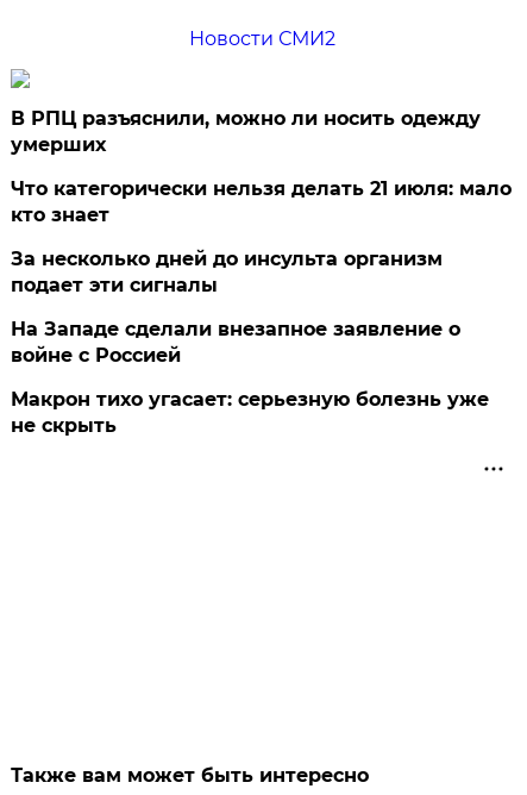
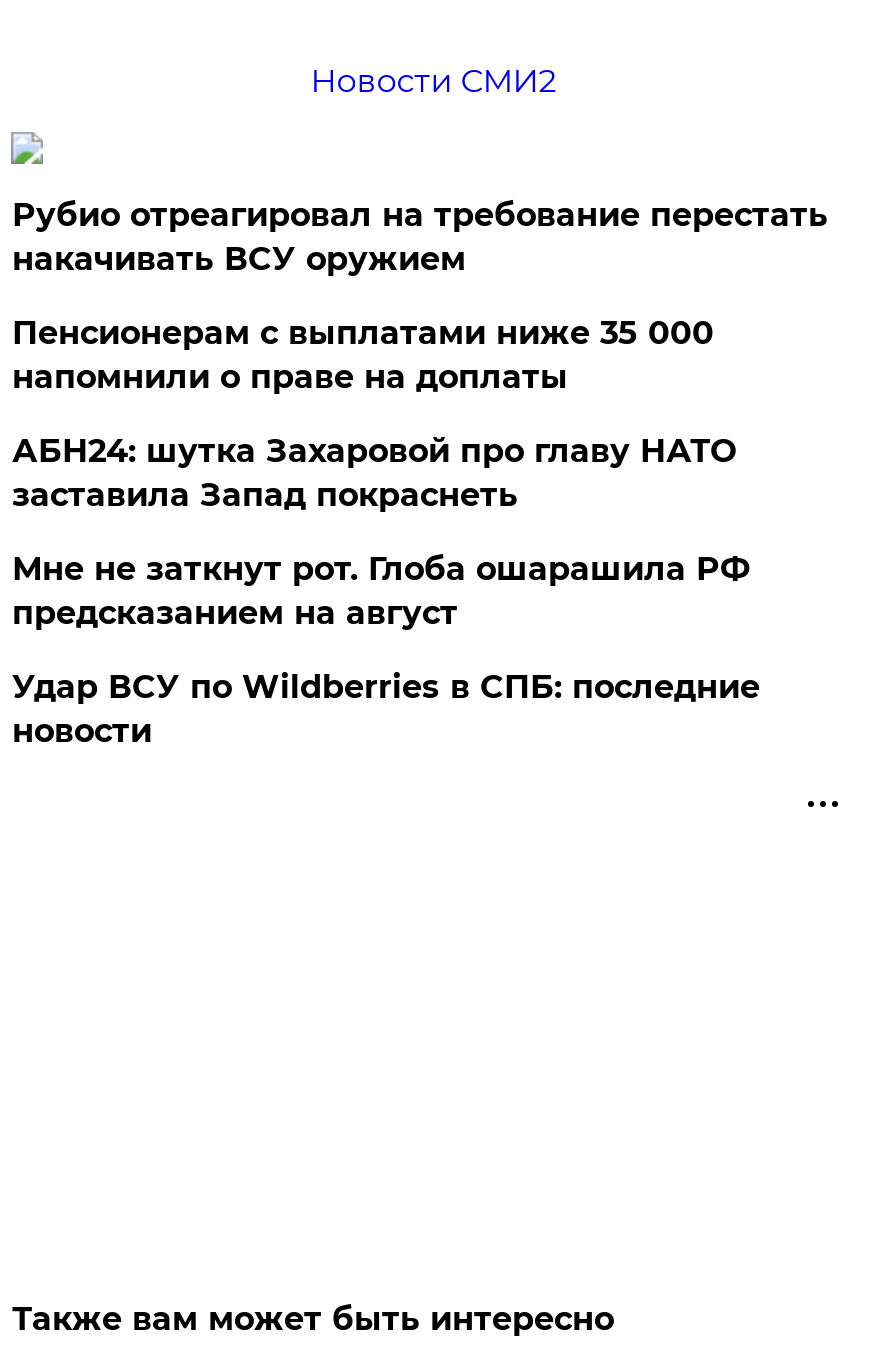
[11,107,481,156] В РПЦ разъяснили, можно ли носить одежду | умерших -> [12,197,828,279] Рубио отреагировал на требование перестать | накачивать ВСУ оружием
[11,177,512,226] Что категорически нельзя делать 21 июля: мало | кто знает -> [12,315,714,397] Пенсионерам с выплатами ниже 35 000 | напомнили о праве на доплаты
[11,248,443,296] За несколько дней до инсульта организм | подает эти сигналы -> [12,433,736,515] АБН24: шутка Захаровой про главу НАТО | заставила Запад покраснеть
[11,318,461,367] На Западе сделали внезапное заявление о | войне с Россией -> [12,551,750,633] Мне не заткнут рот. Глоба ошарашила РФ | предсказанием на август
[11,388,489,437] Макрон тихо угасает: серьезную болезнь уже | не скрыть -> [12,669,760,751] Удар ВСУ по Wildberries в СПБ: последние | новости

